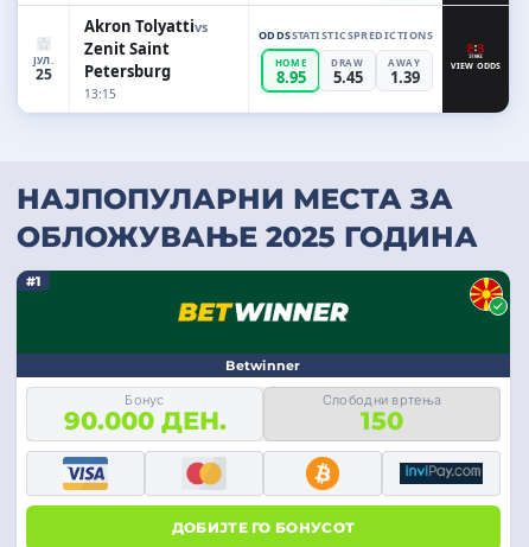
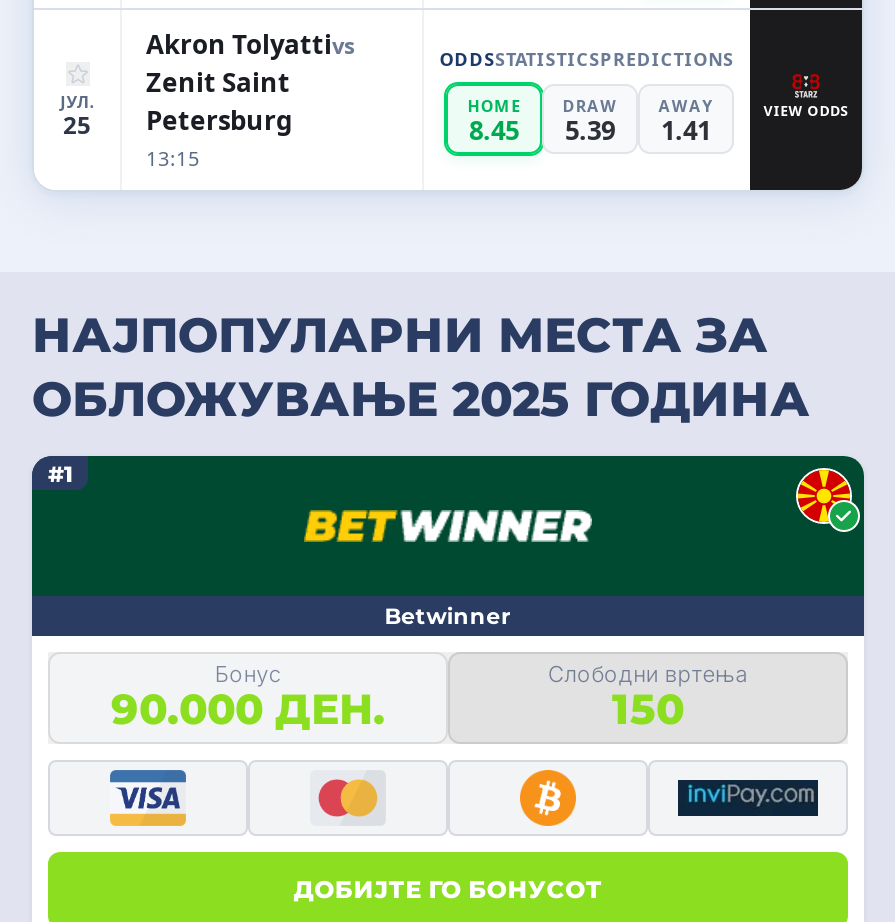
[276,66,305,88] 8.95 -> [469,112,519,148] 8.45
[333,66,362,88] 5.45 -> [565,112,615,148] 5.39
[390,66,419,88] 1.39 -> [661,112,711,148] 1.41

